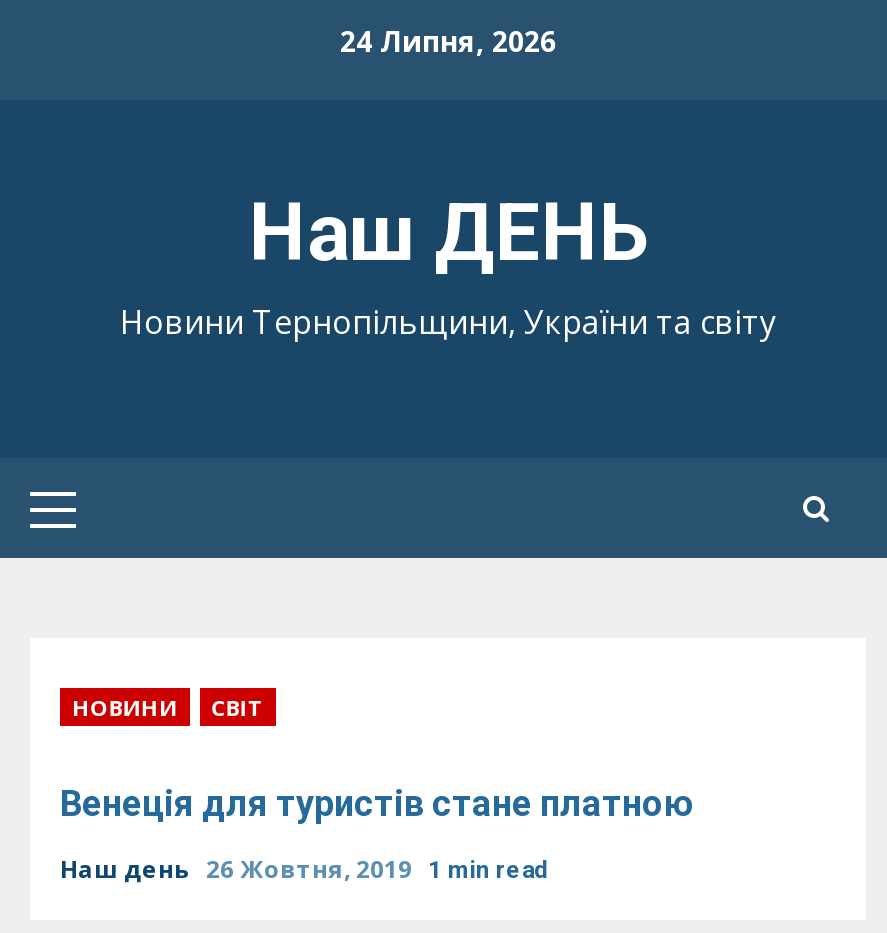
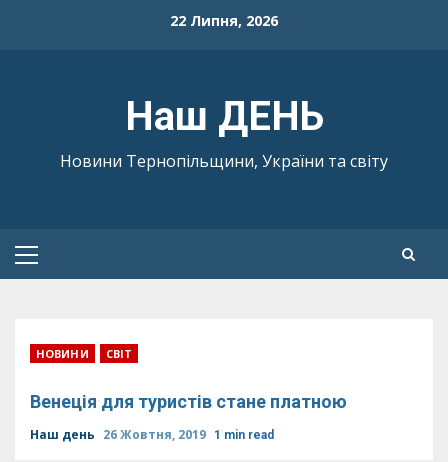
[340,22,556,60] 24 Липня, 2026 -> [170,11,278,30] 22 Липня, 2026

